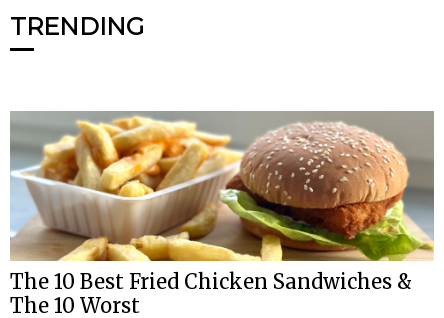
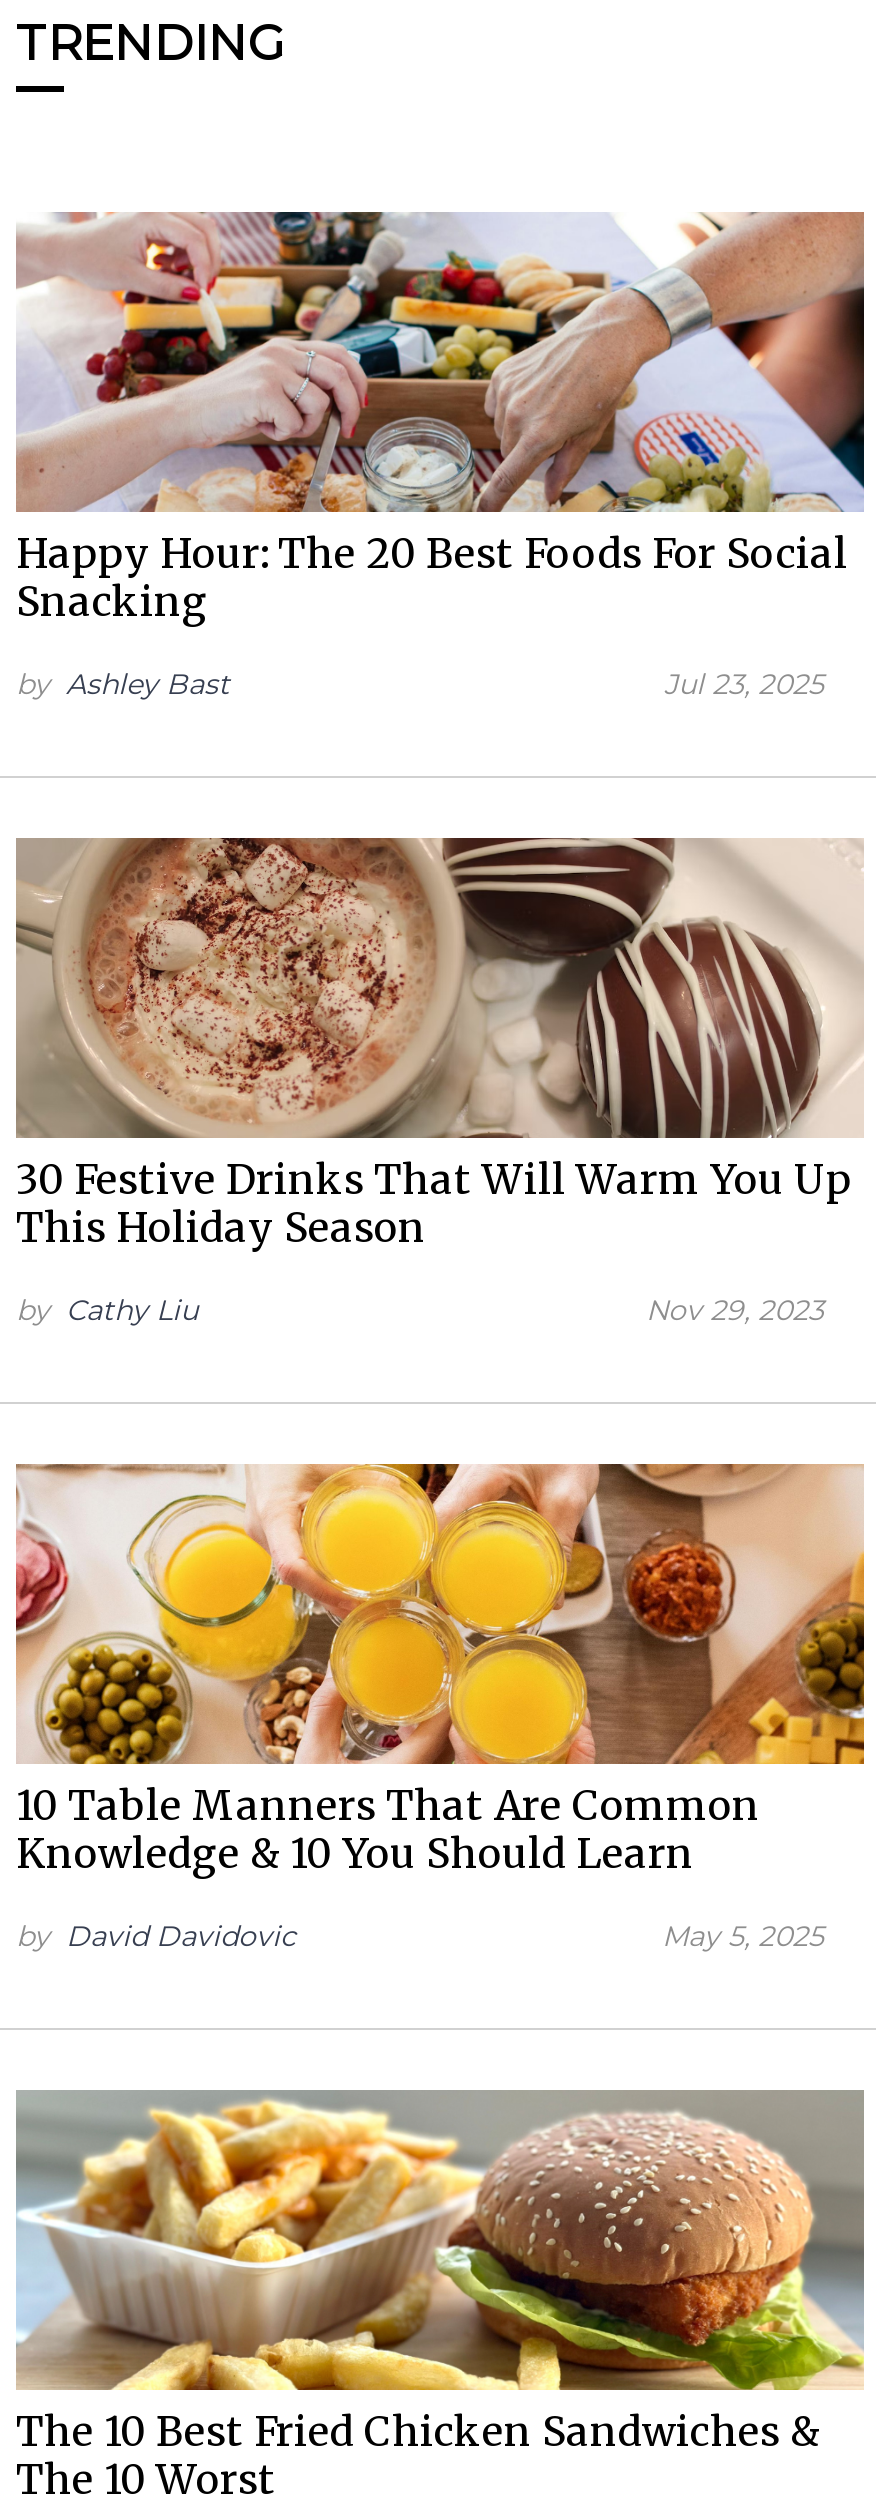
none -> [14,212,866,702] [image] | Happy Hour: The 20 Best Foods For Social | Snacking | by Ashley Bast | Jul 23, 2025
none -> [14,836,864,1328] [image] | 30 Festive Drinks That Will Warm You Up | This Holiday Season | by Cathy Liu | Nov 29, 2023
none -> [14,1462,866,1954] [image] | 10 Table Manners That Are Common | Knowledge & 10 You Should Learn | by David Davidovic | May 5, 2025

